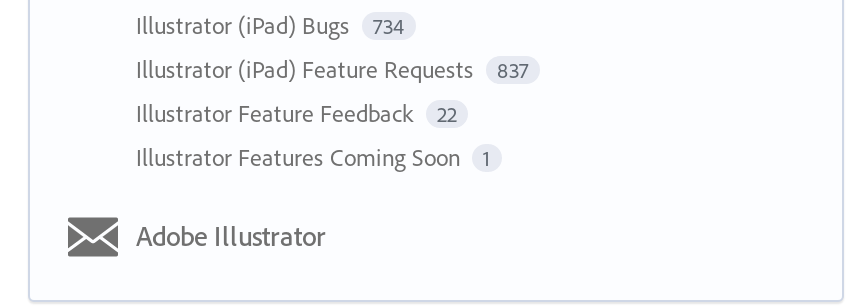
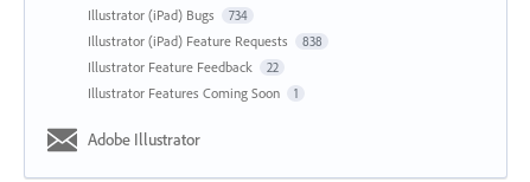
[136,53,529,83] Illustrator (iPad) Feature Requests 837 -> [88,31,322,49] Illustrator (iPad) Feature Requests 838

